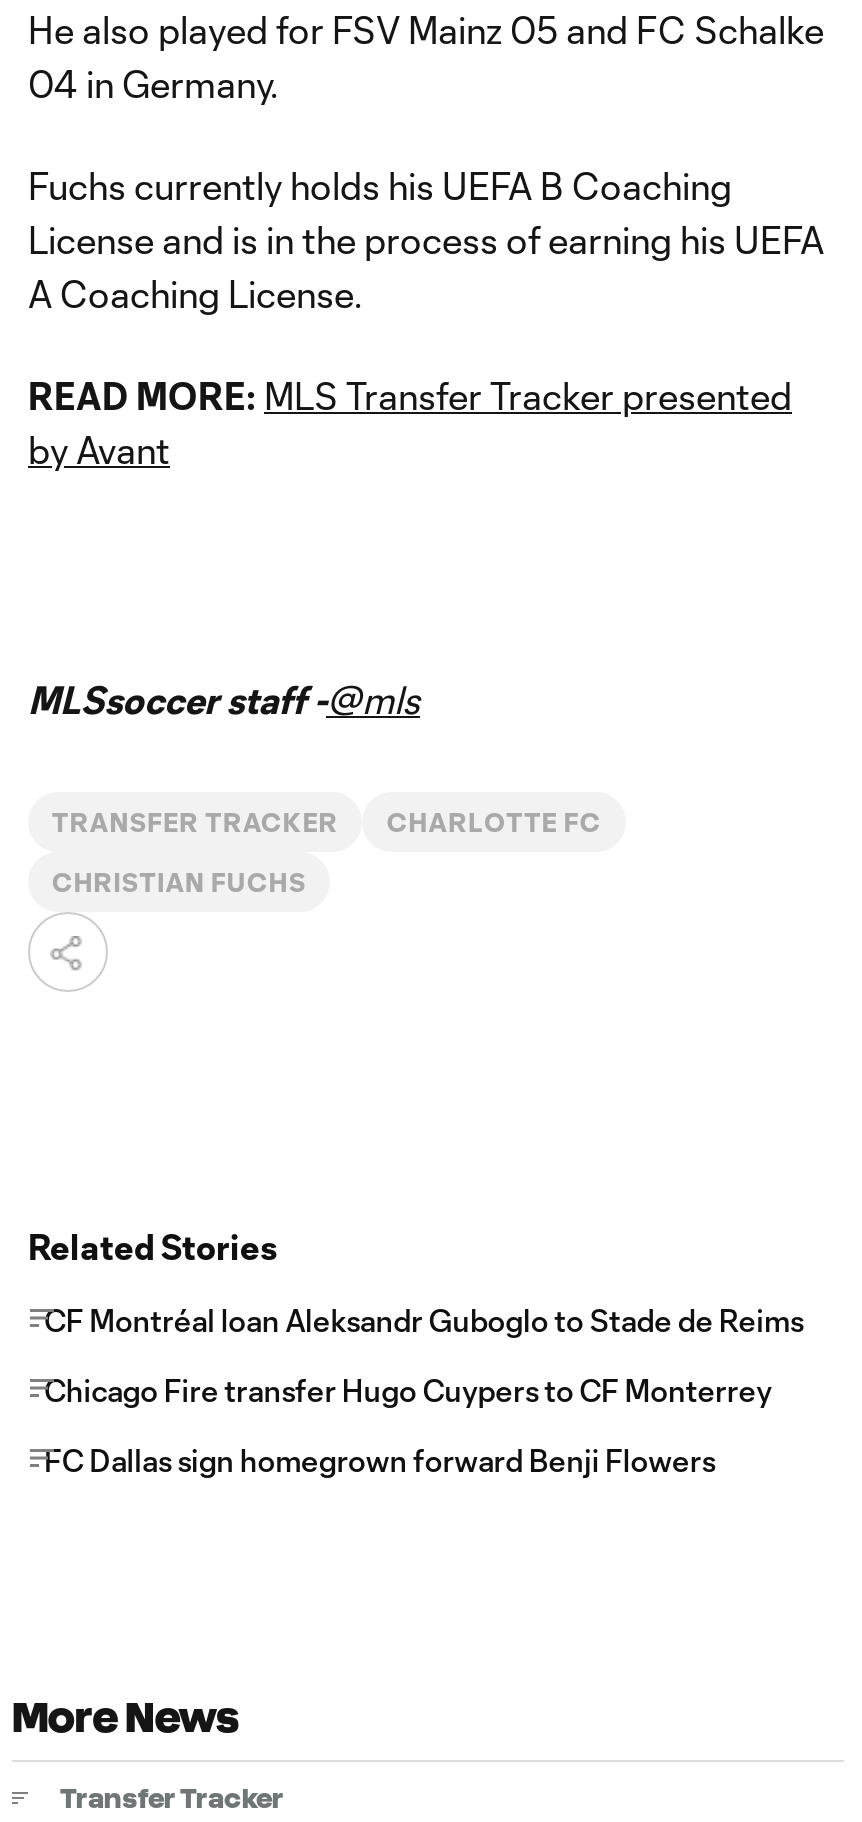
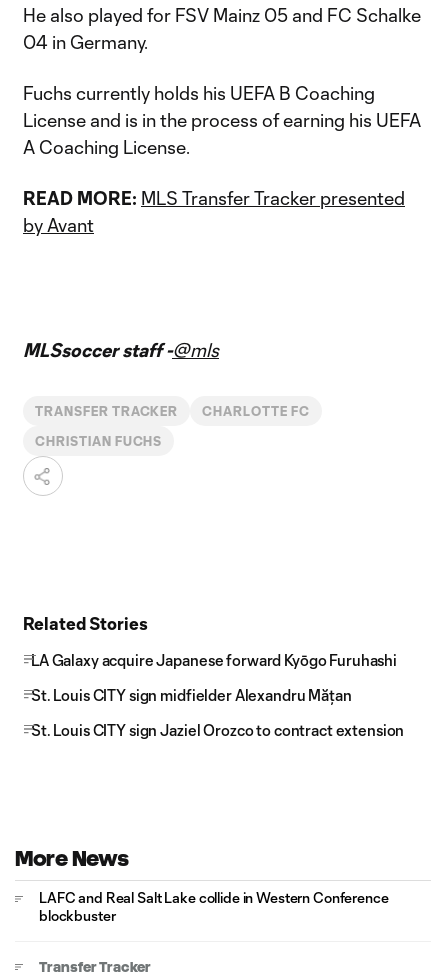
[44,1302,803,1338] CF Montréal loan Aleksandr Guboglo to Stade de Reims -> [31,651,397,669] LA Galaxy acquire Japanese forward Kyōgo Furuhashi
[44,1372,772,1408] Chicago Fire transfer Hugo Cuypers to CF Monterrey -> [31,686,352,704] St. Louis CITY sign midfielder Alexandru Mățan
[44,1442,715,1478] FC Dallas sign homegrown forward Benji Flowers -> [31,721,404,739] St. Louis CITY sign Jaziel Orozco to contract extension
none -> [39,889,389,924] LAFC and Real Salt Lake collide in Western Conference | blockbuster

